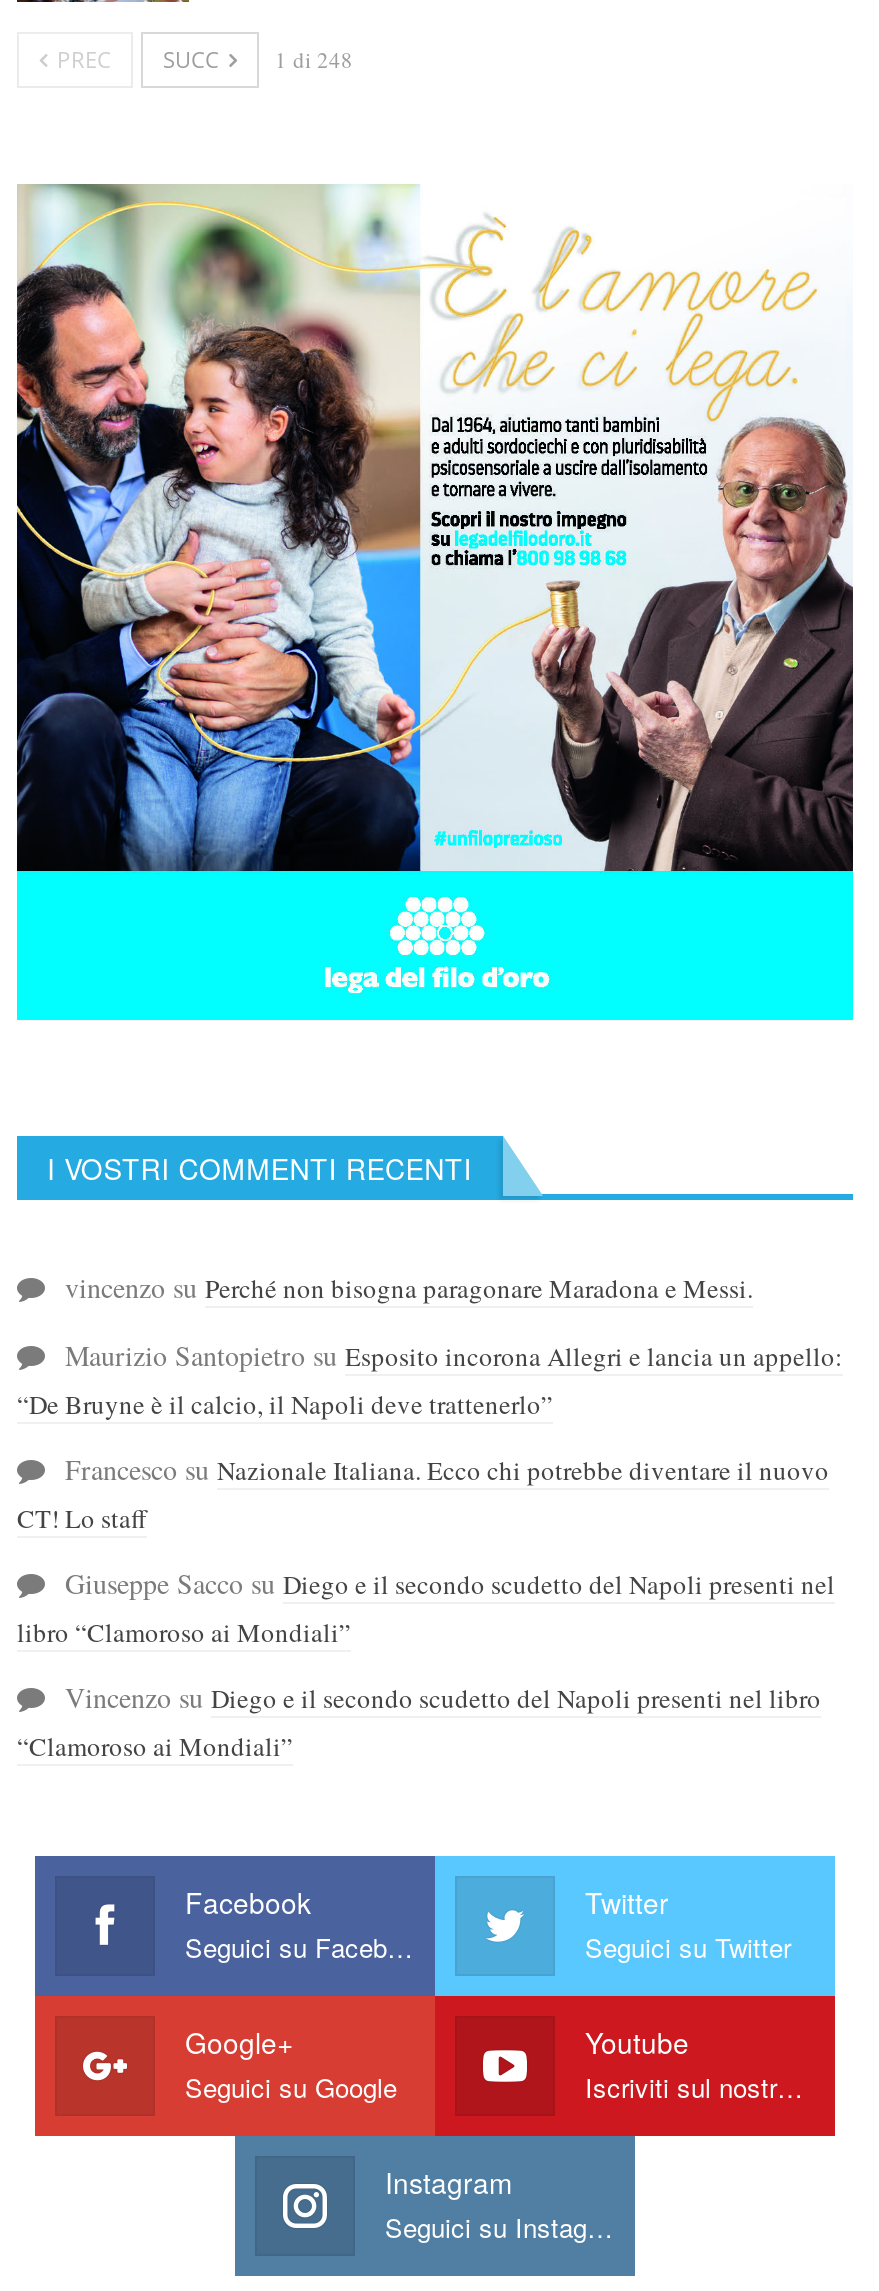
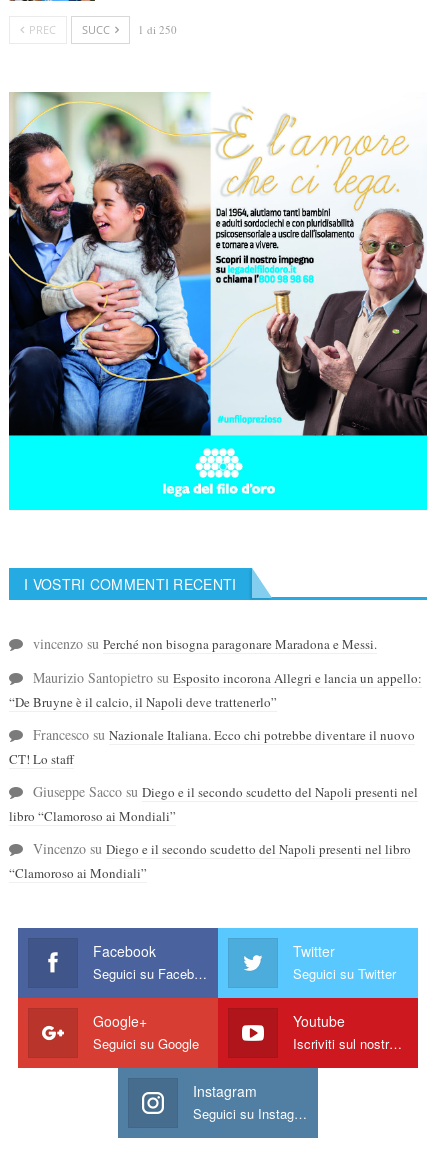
[51,44,353,74] PREC SUCC 1 di 248 -> [26,22,177,37] PREC SUCC 1 di 250

